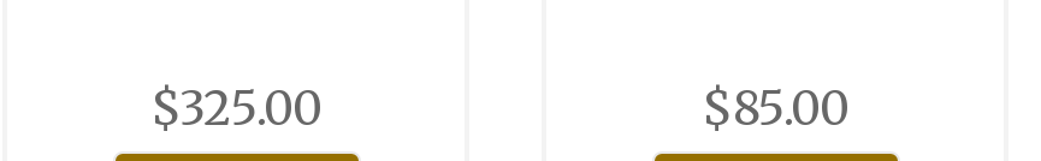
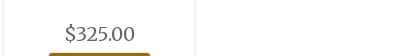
[702,78,848,136] $85.00 -> none

